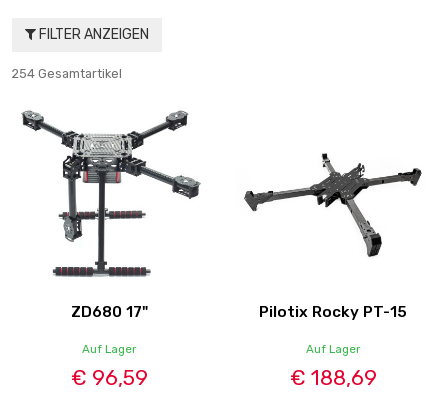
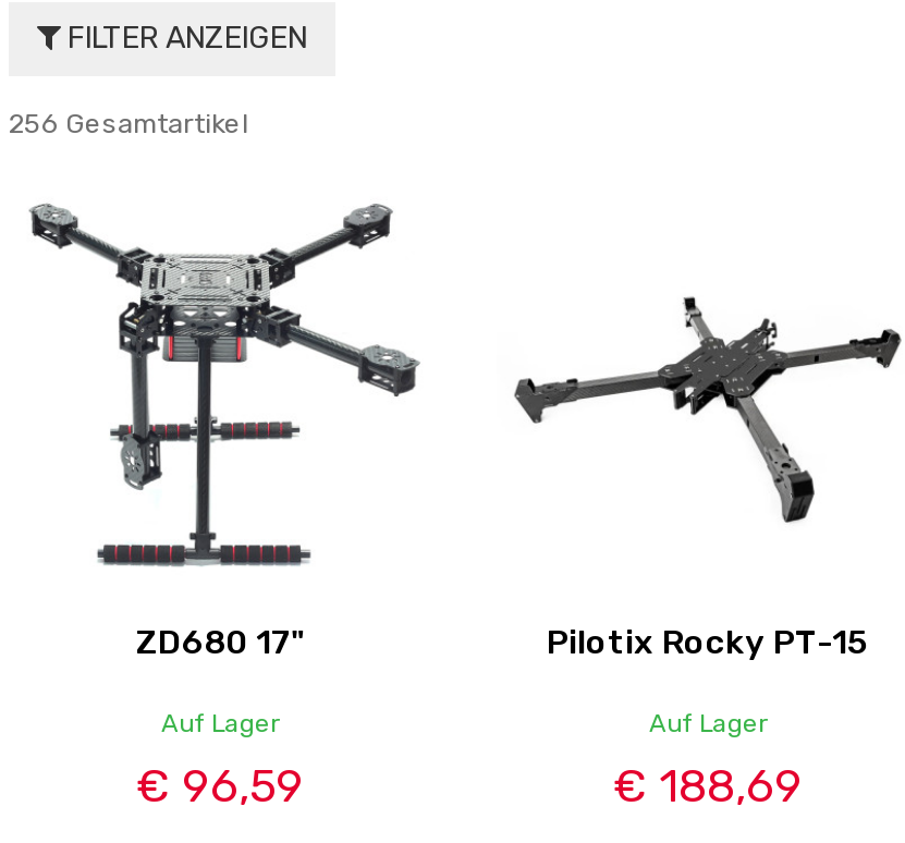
[12,66,122,81] 254 Gesamtartikel -> [9,107,248,140] 256 Gesamtartikel

